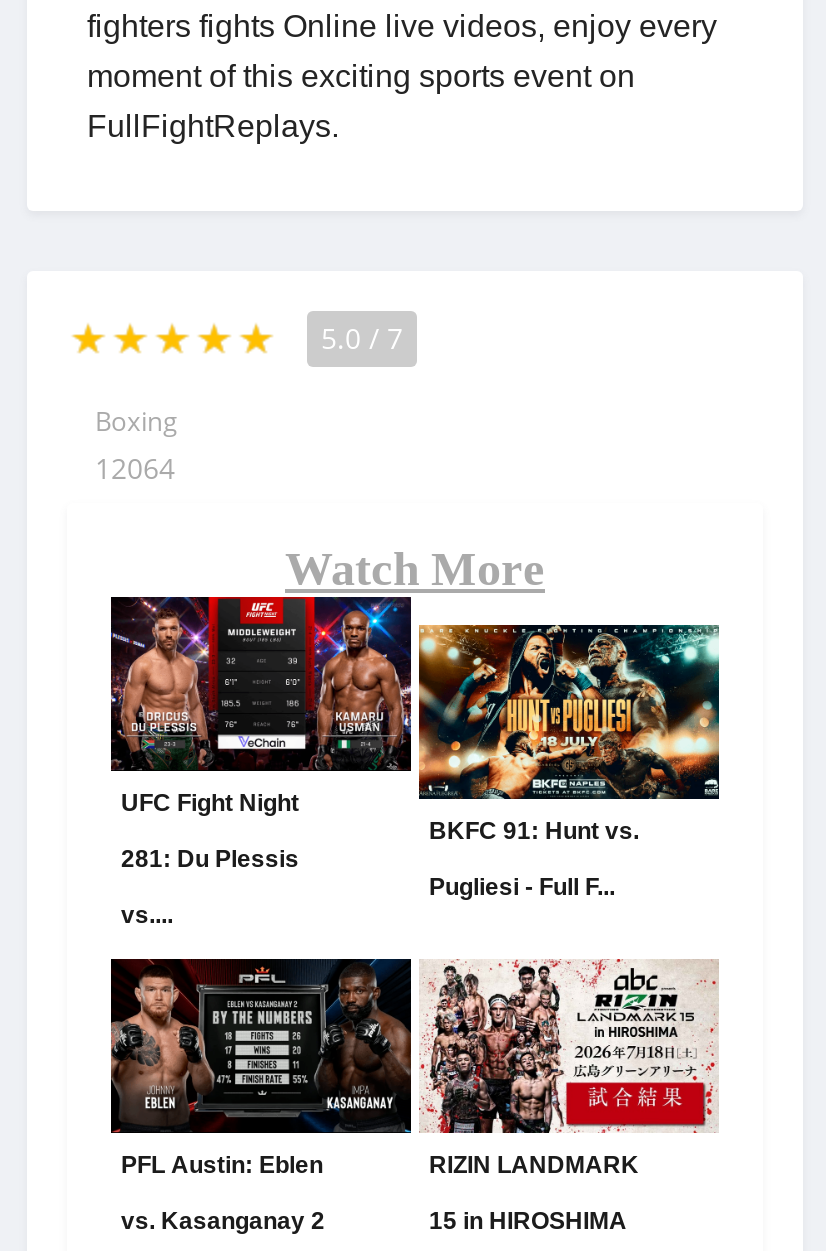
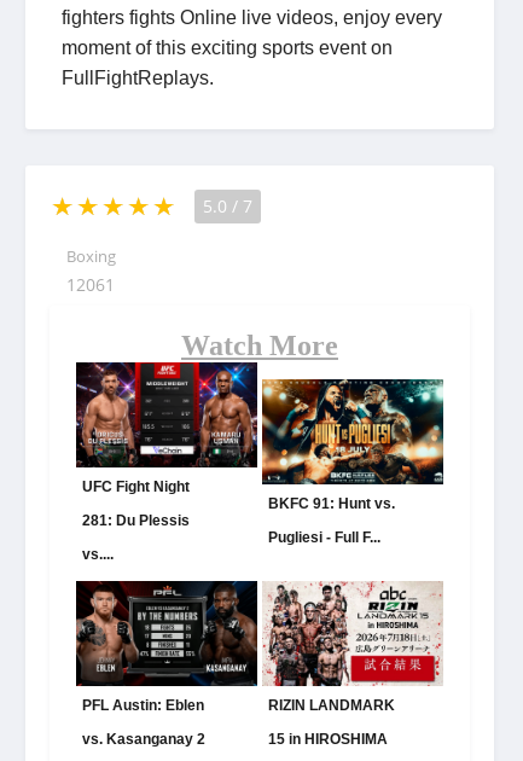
[95,449,175,487] 12064 -> [66,273,115,296] 12061

